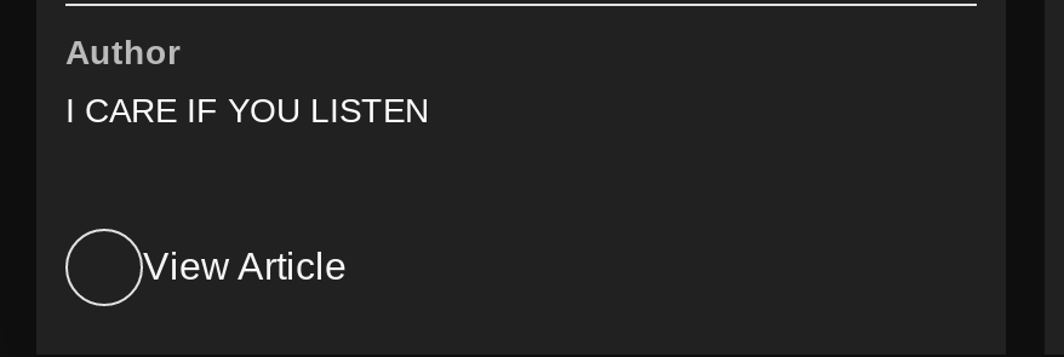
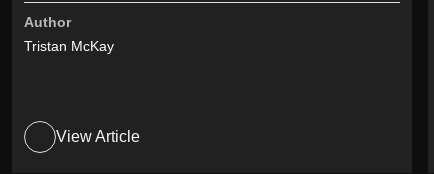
[65,90,429,129] I CARE IF YOU LISTEN -> [24,38,114,54] Tristan McKay

